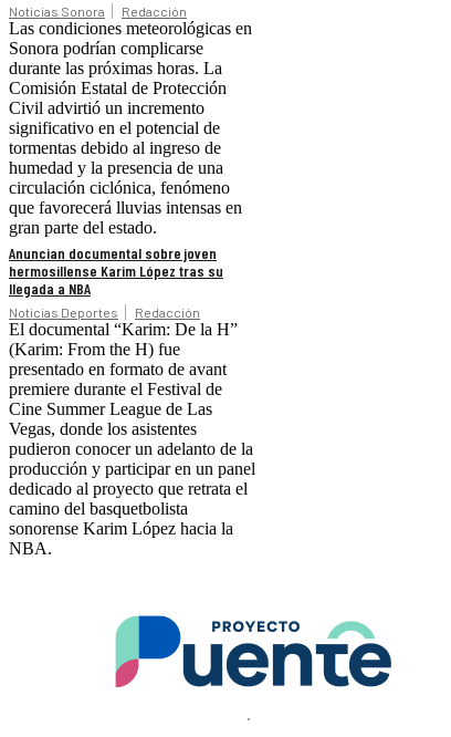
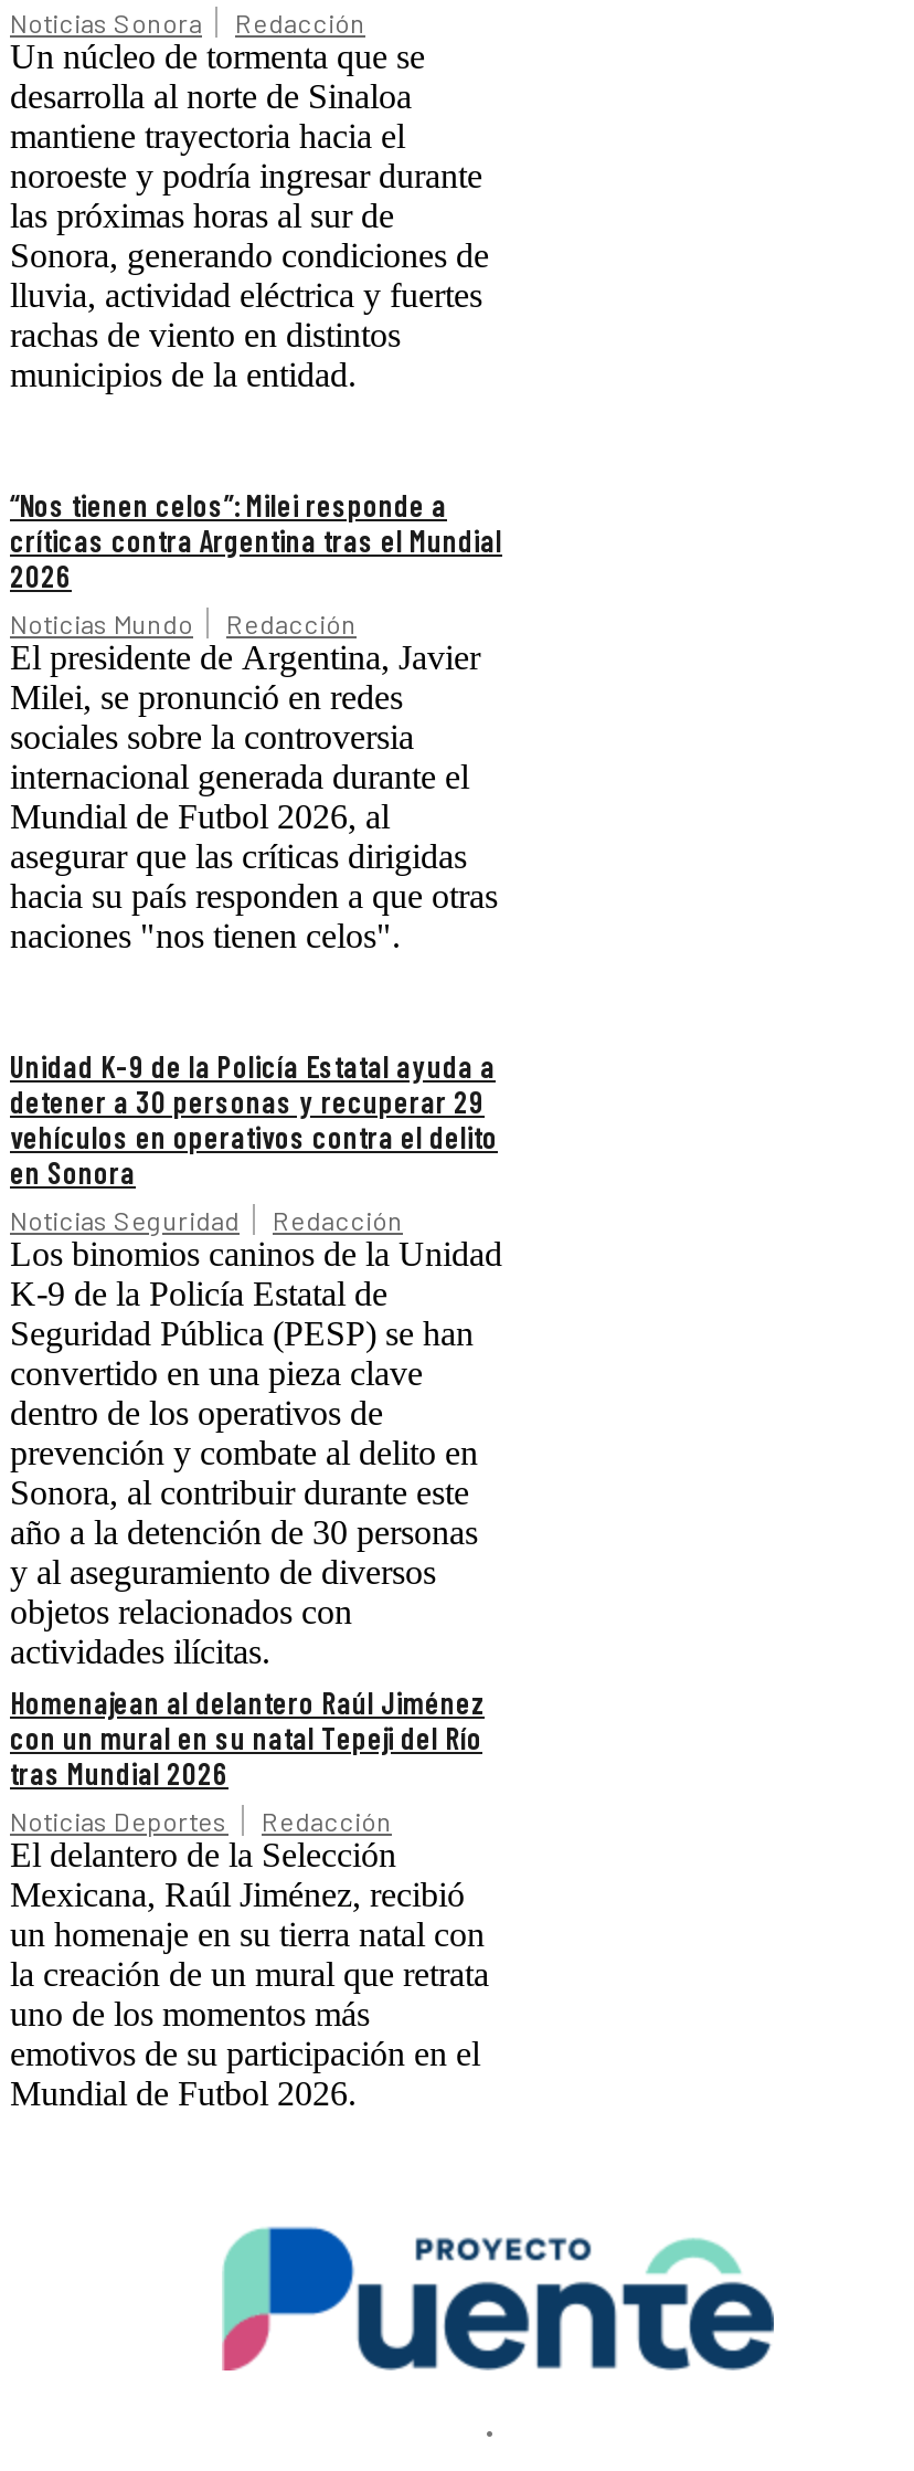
[9,18,252,297] Las condiciones meteorológicas en | Sonora podrían complicarse | durante las próximas horas. La | Comisión Estatal de Protección | Civil advirtió un incremento | significativo en el potencial de | tormentas debido al ingreso de | humedad y la presencia de una | circulación ciclónica, fenómeno | que favorecerá lluvias intensas en | gran parte del estado. | Anuncian documental sobre joven | hermosillense Karim López tras su | llegada a NBA -> [10,37,502,1791] Un núcleo de tormenta que se | desarrolla al norte de Sinaloa | mantiene trayectoria hacia el | noroeste y podría ingresar durante | las próximas horas al sur de | Sonora, generando condiciones de | lluvia, actividad eléctrica y fuertes | rachas de viento en distintos | municipios de la entidad. | “Nos tienen celos”: Milei responde a | críticas contra Argentina tras el Mundial | 2026 | Noticias Mundo | Redacción | El presidente de Argentina, Javier | Milei, se pronunció en redes | sociales sobre la controversia | internacional generada durante el | Mundial de Futbol 2026, al | asegurar que las críticas dirigidas | hacia su país responden a que otras | naciones "nos tienen celos". | Unidad K-9 de la Policía Estatal ayuda a | detener a 30 personas y recuperar 29 | vehículos en operativos contra el delito | en Sonora | Noticias Seguridad | Redacción | Los binomios caninos de la Unidad | K-9 de la Policía Estatal de | Seguridad Pública (PESP) se han | convertido en una pieza clave | dentro de los operativos de | prevención y combate al delito en | Sonora, al contribuir durante este | año a la detención de 30 personas | y al aseguramiento de diversos | objetos relacionados con | actividades ilícitas. | Homenajean al delantero Raúl Jiménez | con un mural en su natal Tepeji del Río | tras Mundial 2026
moved [9,304,200,319] -> [10,1804,392,1835]: Noticias Deportes | Redacción
[9,319,255,557] El documental “Karim: De la H” | (Karim: From the H) fue | presentado en formato de avant | premiere durante el Festival de | Cine Summer League de Las | Vegas, donde los asistentes | pudieron conocer un adelanto de la | producción y participar en un panel | dedicado al proyecto que retrata el | camino del basquetbolista | sonorense Karim López hacia la | NBA. -> [10,1835,489,2111] El delantero de la Selección | Mexicana, Raúl Jiménez, recibió | un homenaje en su tierra natal con | la creación de un mural que retrata | uno de los momentos más | emotivos de su participación en el | Mundial de Futbol 2026.

